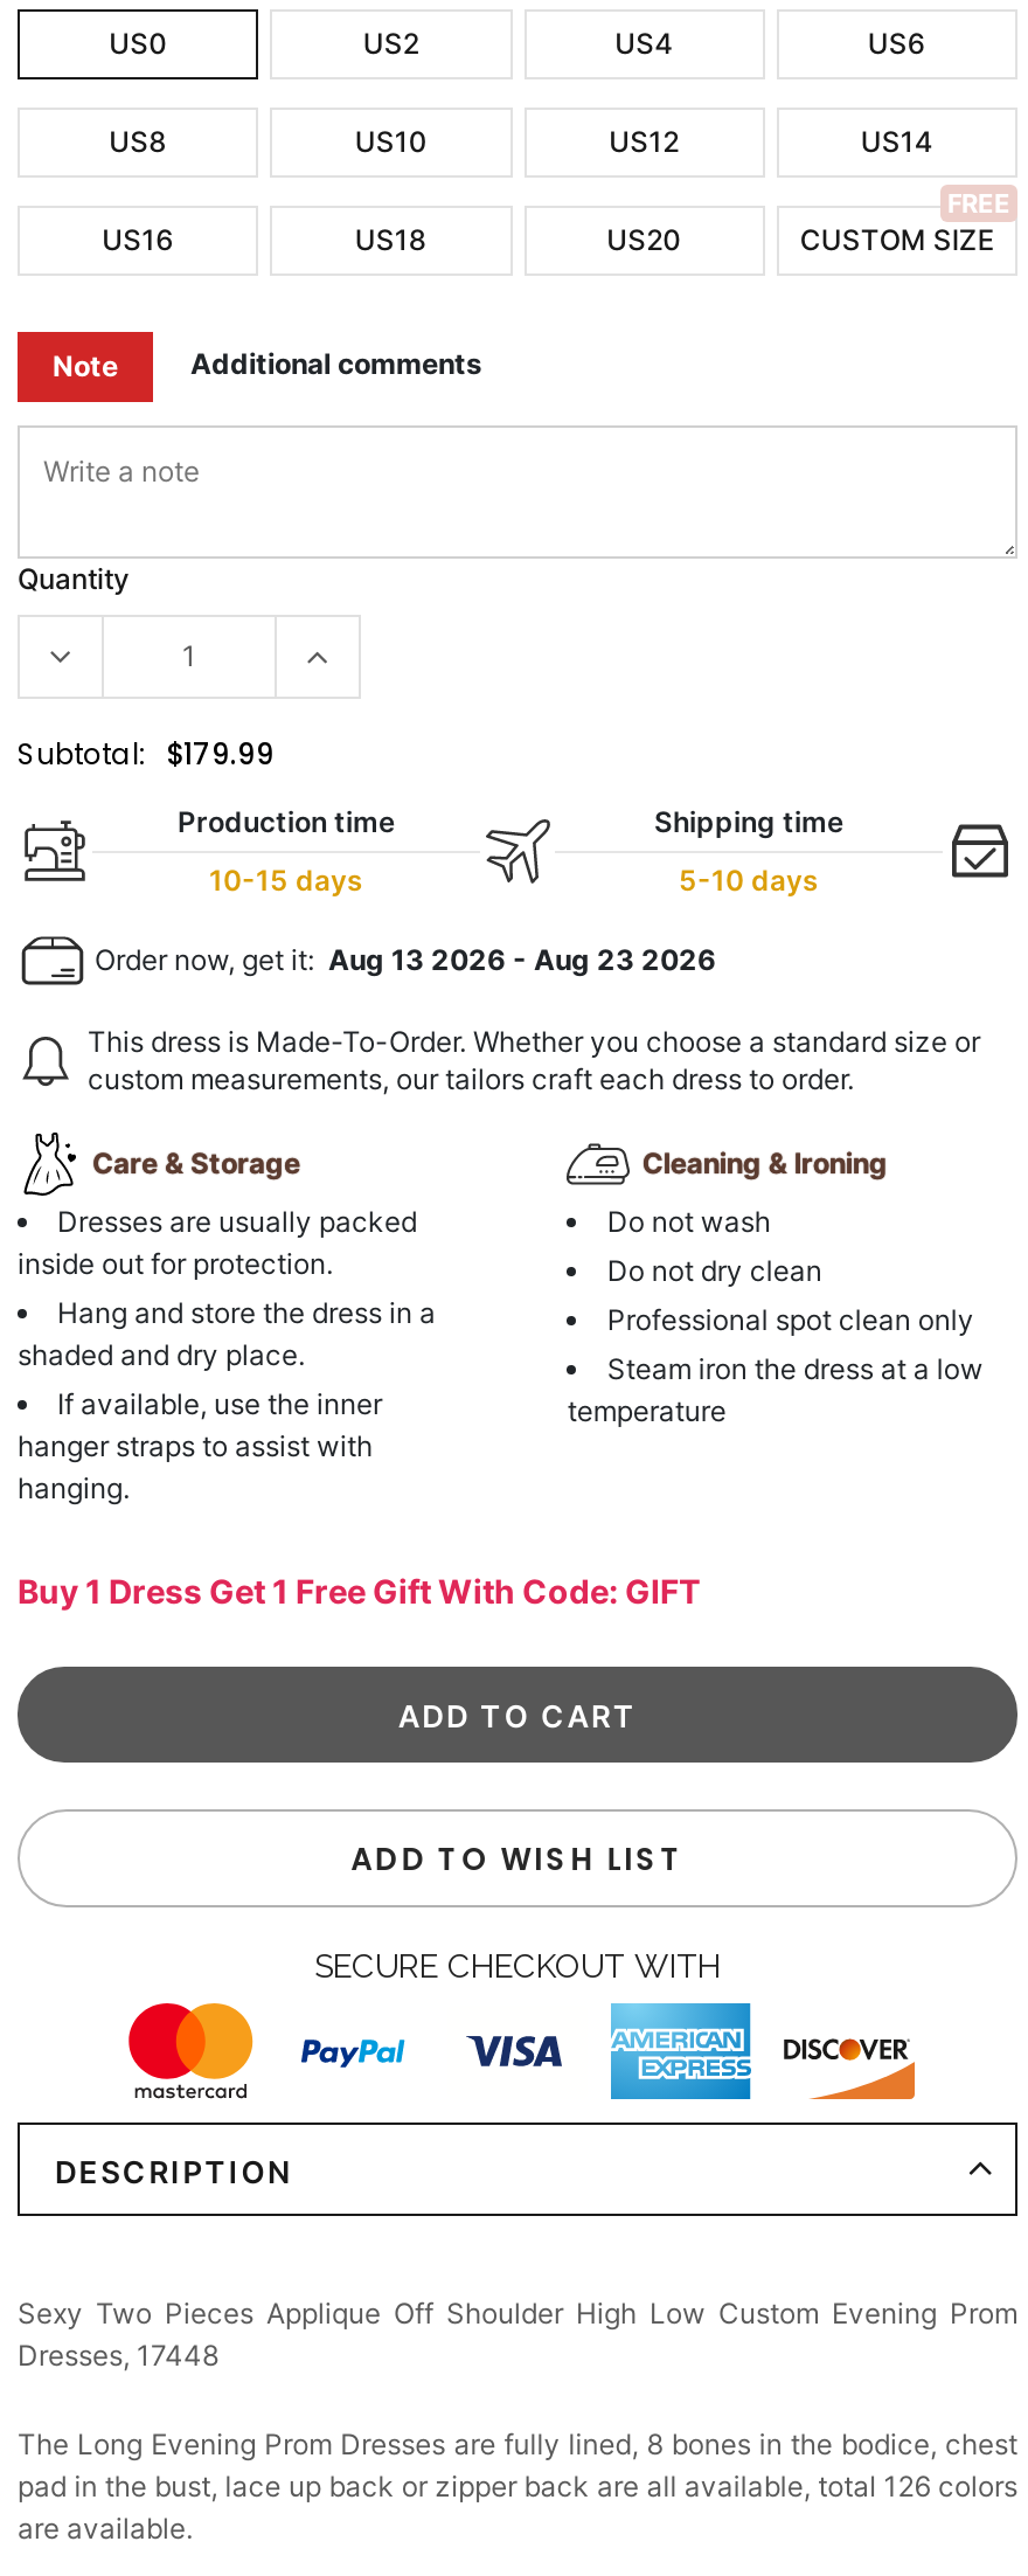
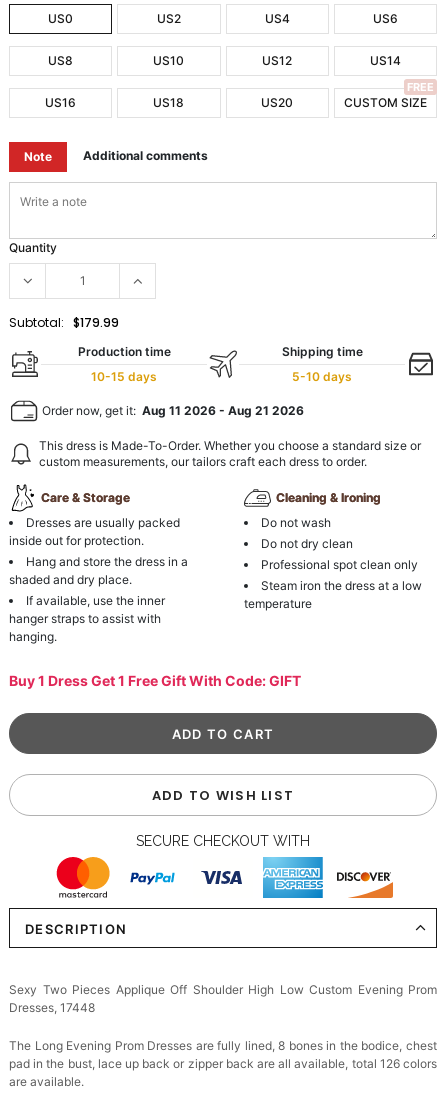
[88,941,716,976] Order now, get it: Aug 13 2026 - Aug 23 2026 -> [39,403,304,418] Order now, get it: Aug 11 2026 - Aug 21 2026

